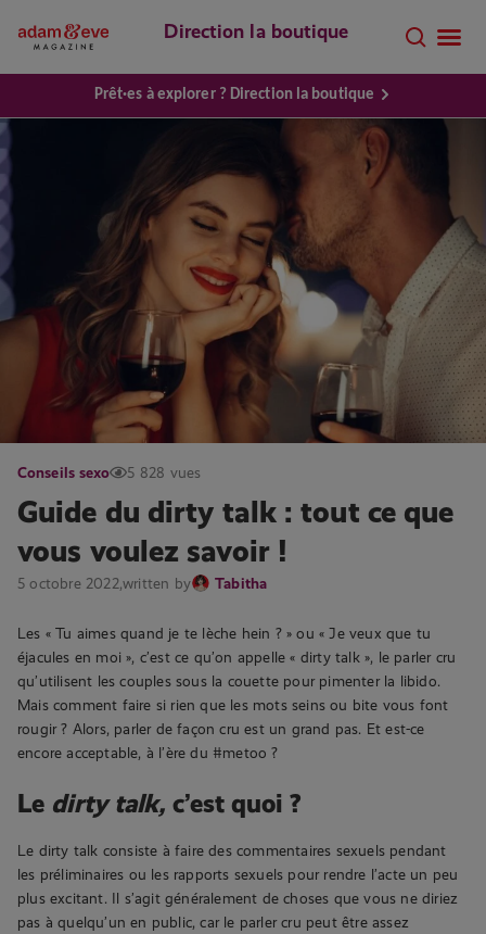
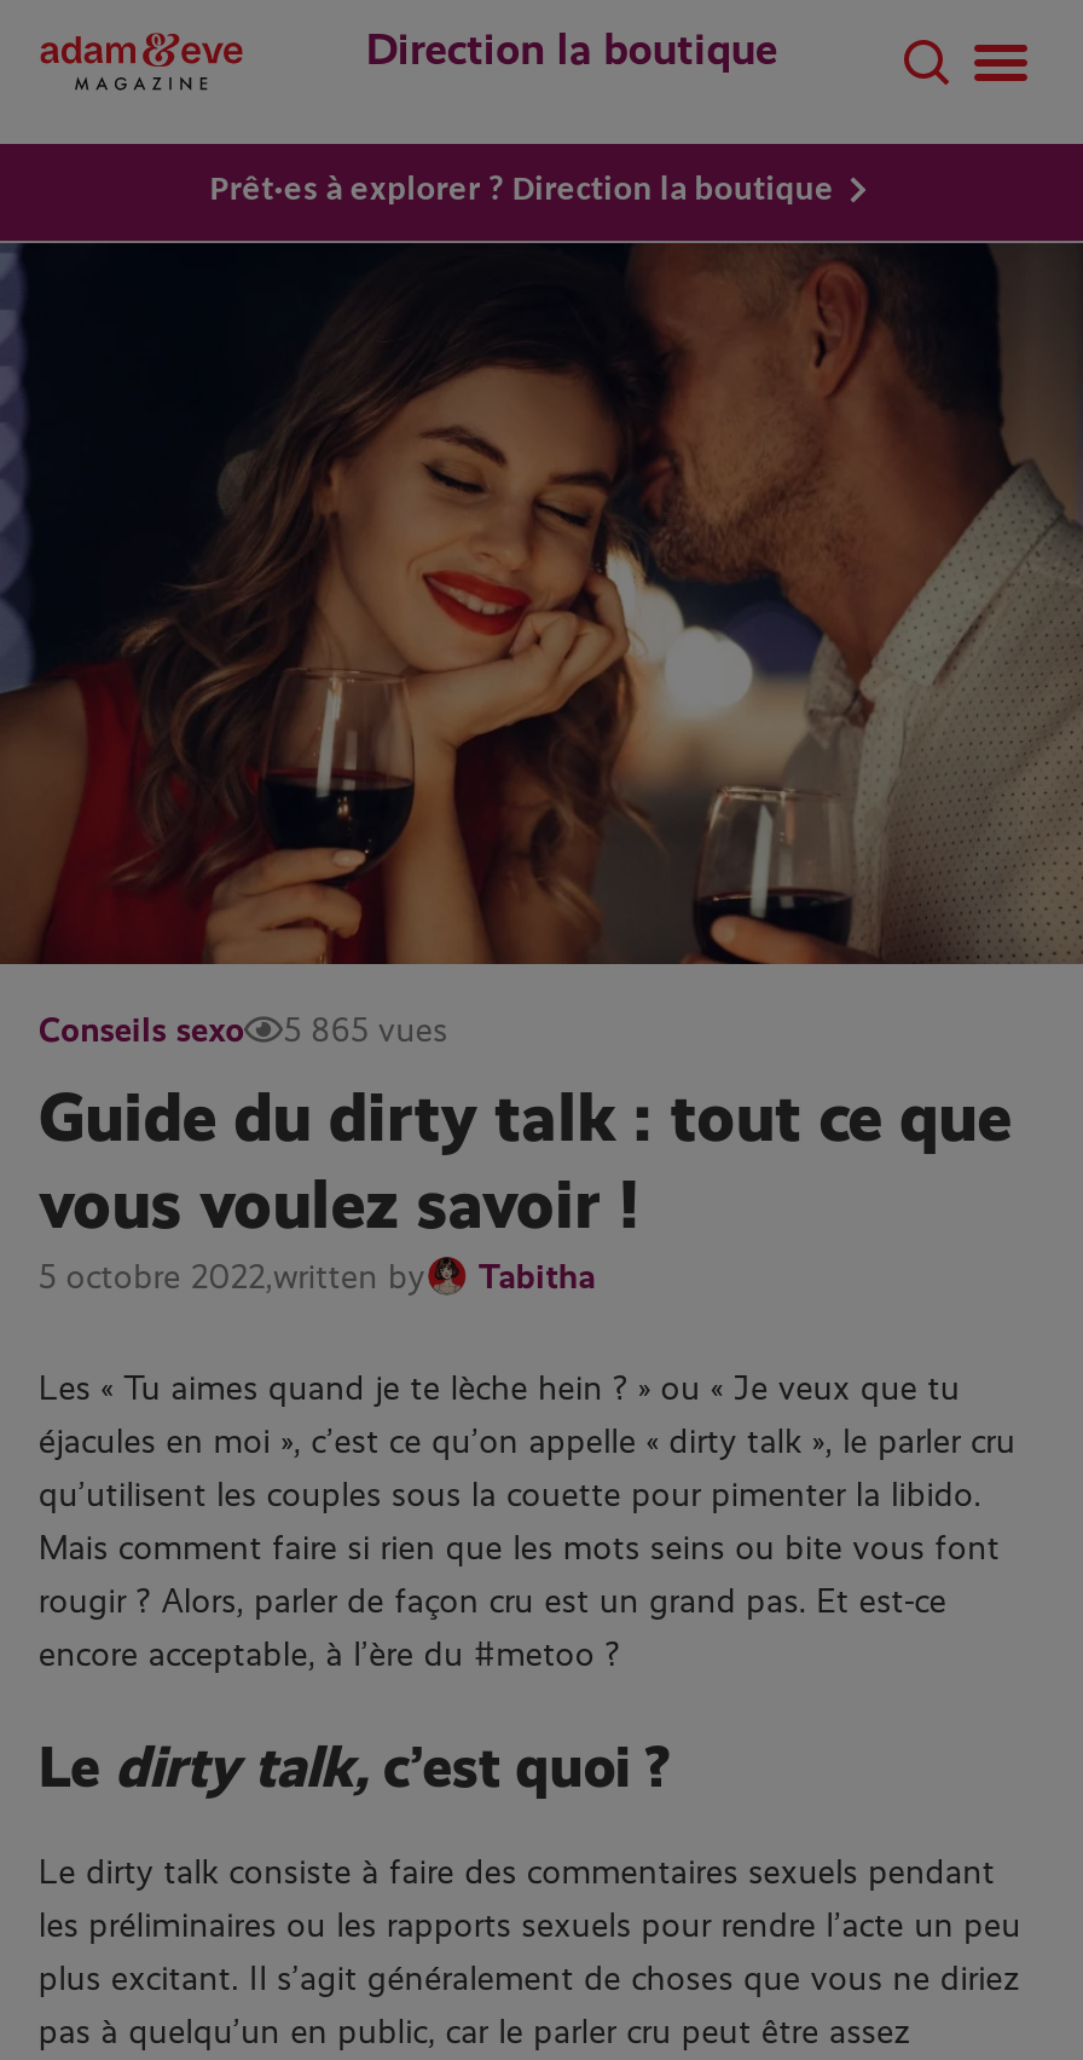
[17,463,201,481] Conseils sexo 5 828 vues -> [39,1011,448,1050] Conseils sexo 5 865 vues

